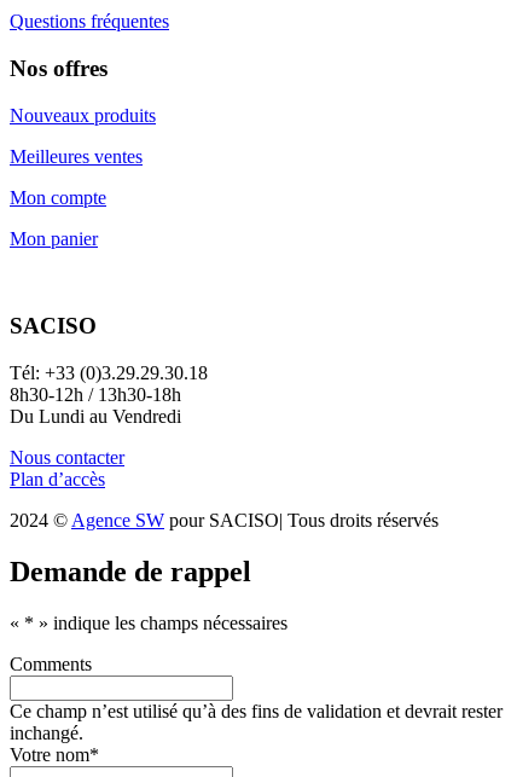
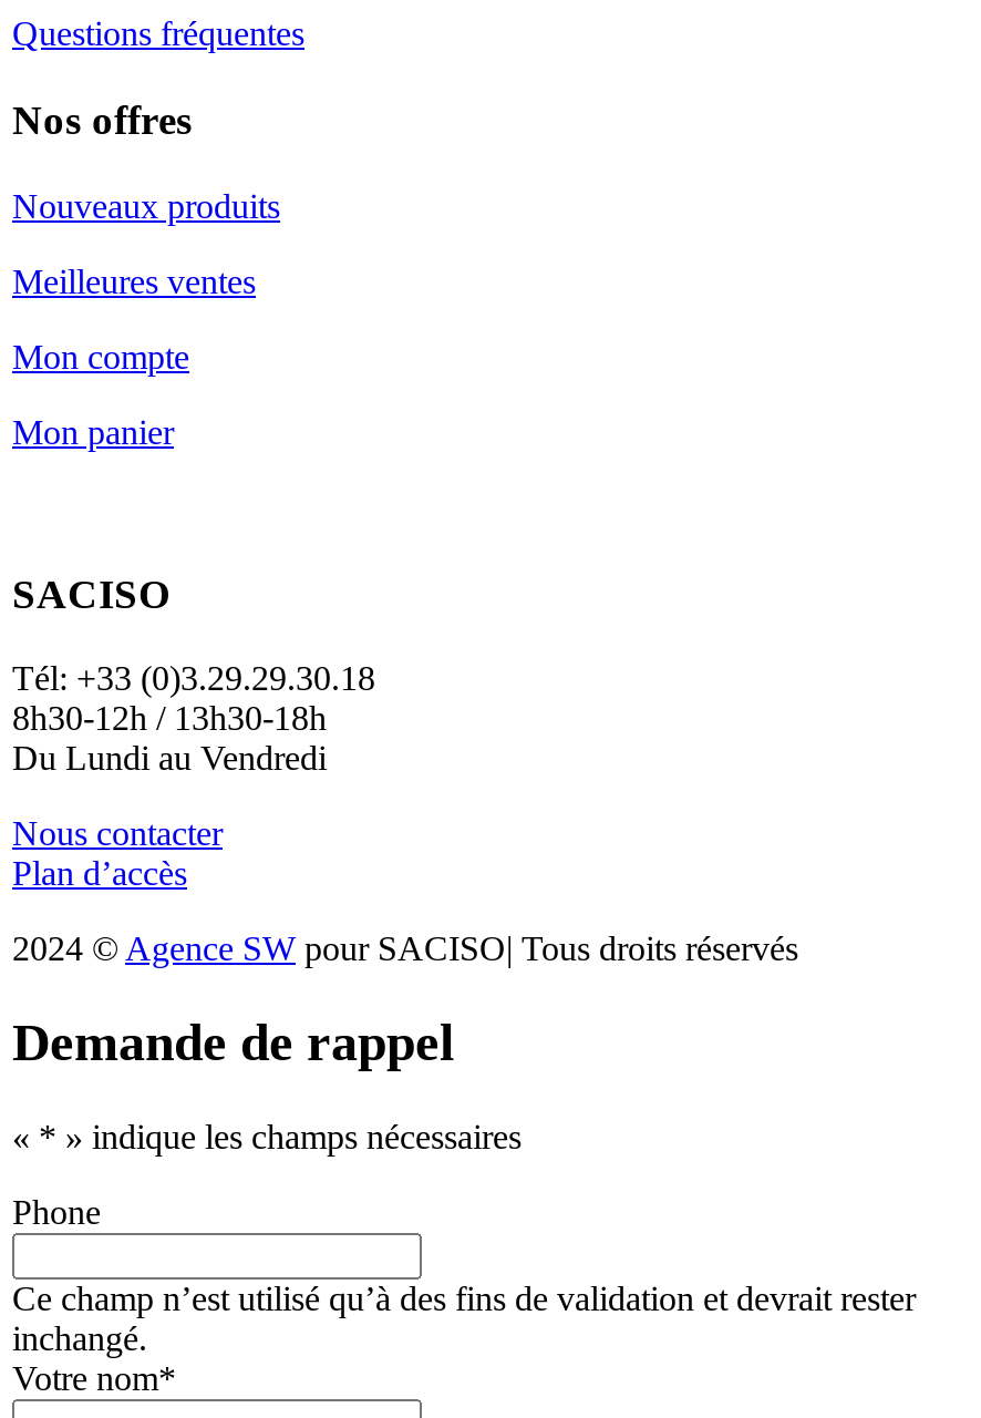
[10,654,92,674] Comments -> [12,1193,101,1230] Phone

